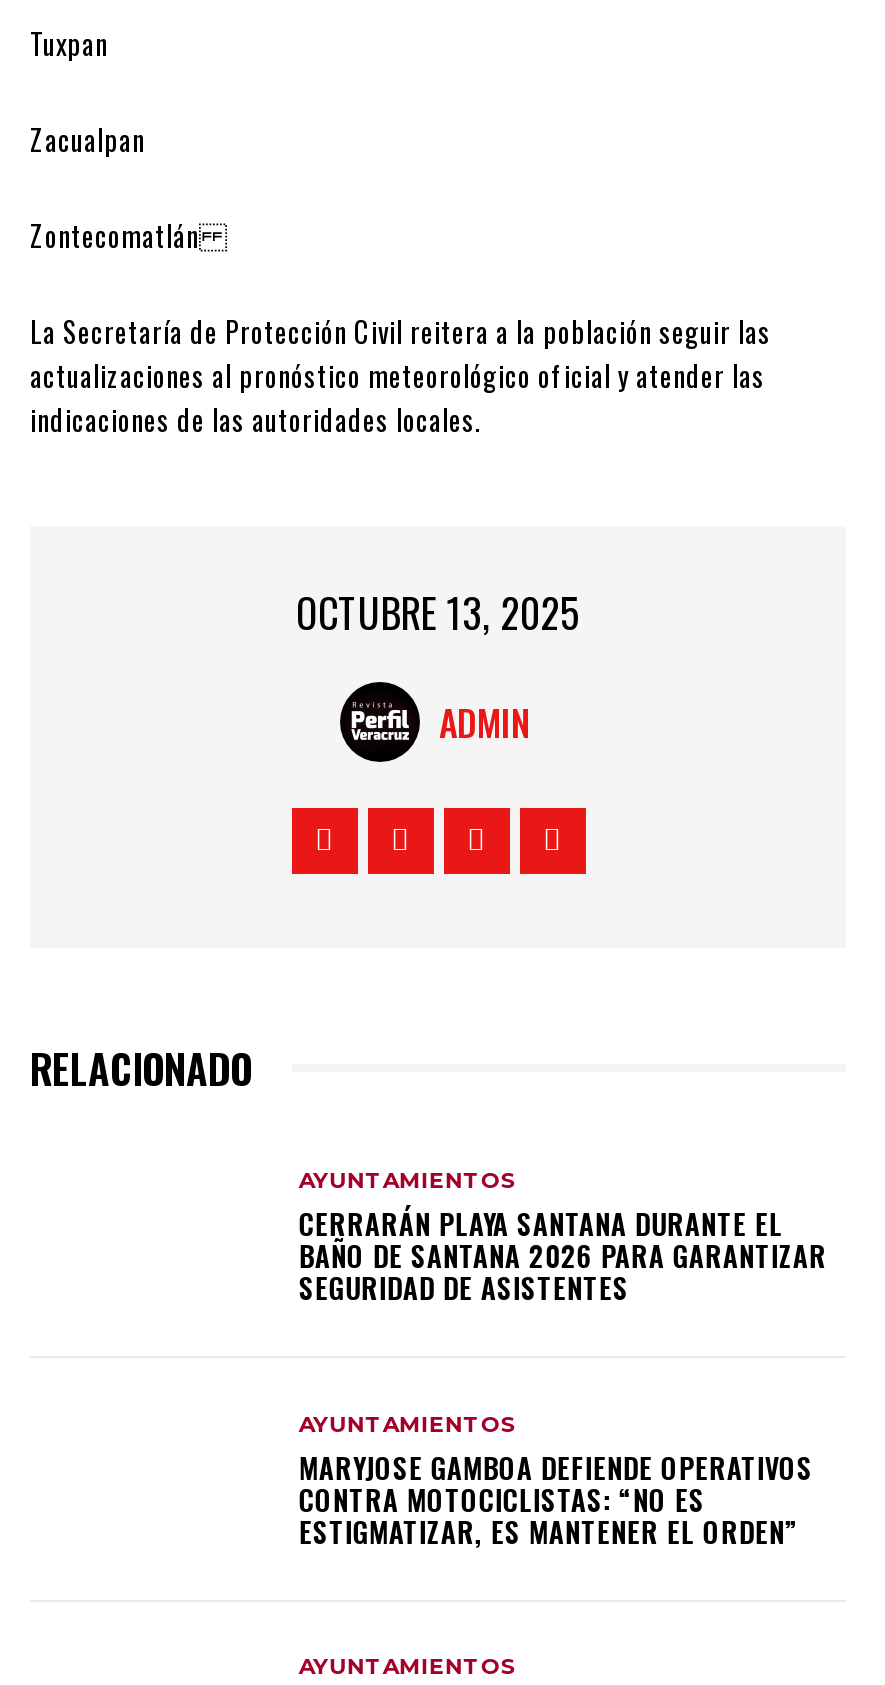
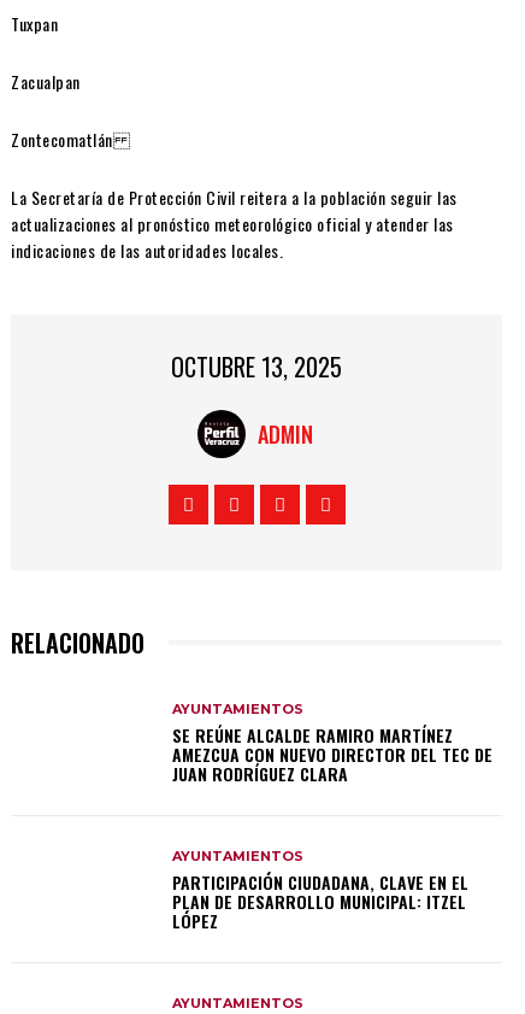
[299,1201,827,1307] CERRARÁN PLAYA SANTANA DURANTE EL | BAÑO DE SANTANA 2026 PARA GARANTIZAR | SEGURIDAD DE ASISTENTES -> [173,722,493,786] SE REÚNE ALCALDE RAMIRO MARTÍNEZ | AMEZCUA CON NUEVO DIRECTOR DEL TEC DE | JUAN RODRÍGUEZ CLARA
[299,1445,813,1551] MARYJOSE GAMBOA DEFIENDE OPERATIVOS | CONTRA MOTOCICLISTAS: “NO ES | ESTIGMATIZAR, ES MANTENER EL ORDEN” -> [173,869,469,933] PARTICIPACIÓN CIUDADANA, CLAVE EN EL | PLAN DE DESARROLLO MUNICIPAL: ITZEL | LÓPEZ

